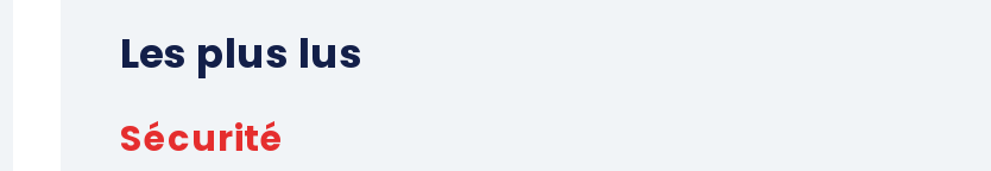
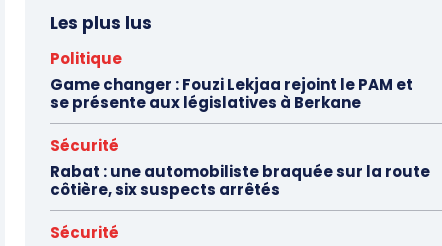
none -> [50,48,430,200] Politique | Game changer : Fouzi Lekjaa rejoint le PAM et | se présente aux législatives à Berkane | Sécurité | Rabat : une automobiliste braquée sur la route | côtière, six suspects arrêtés

